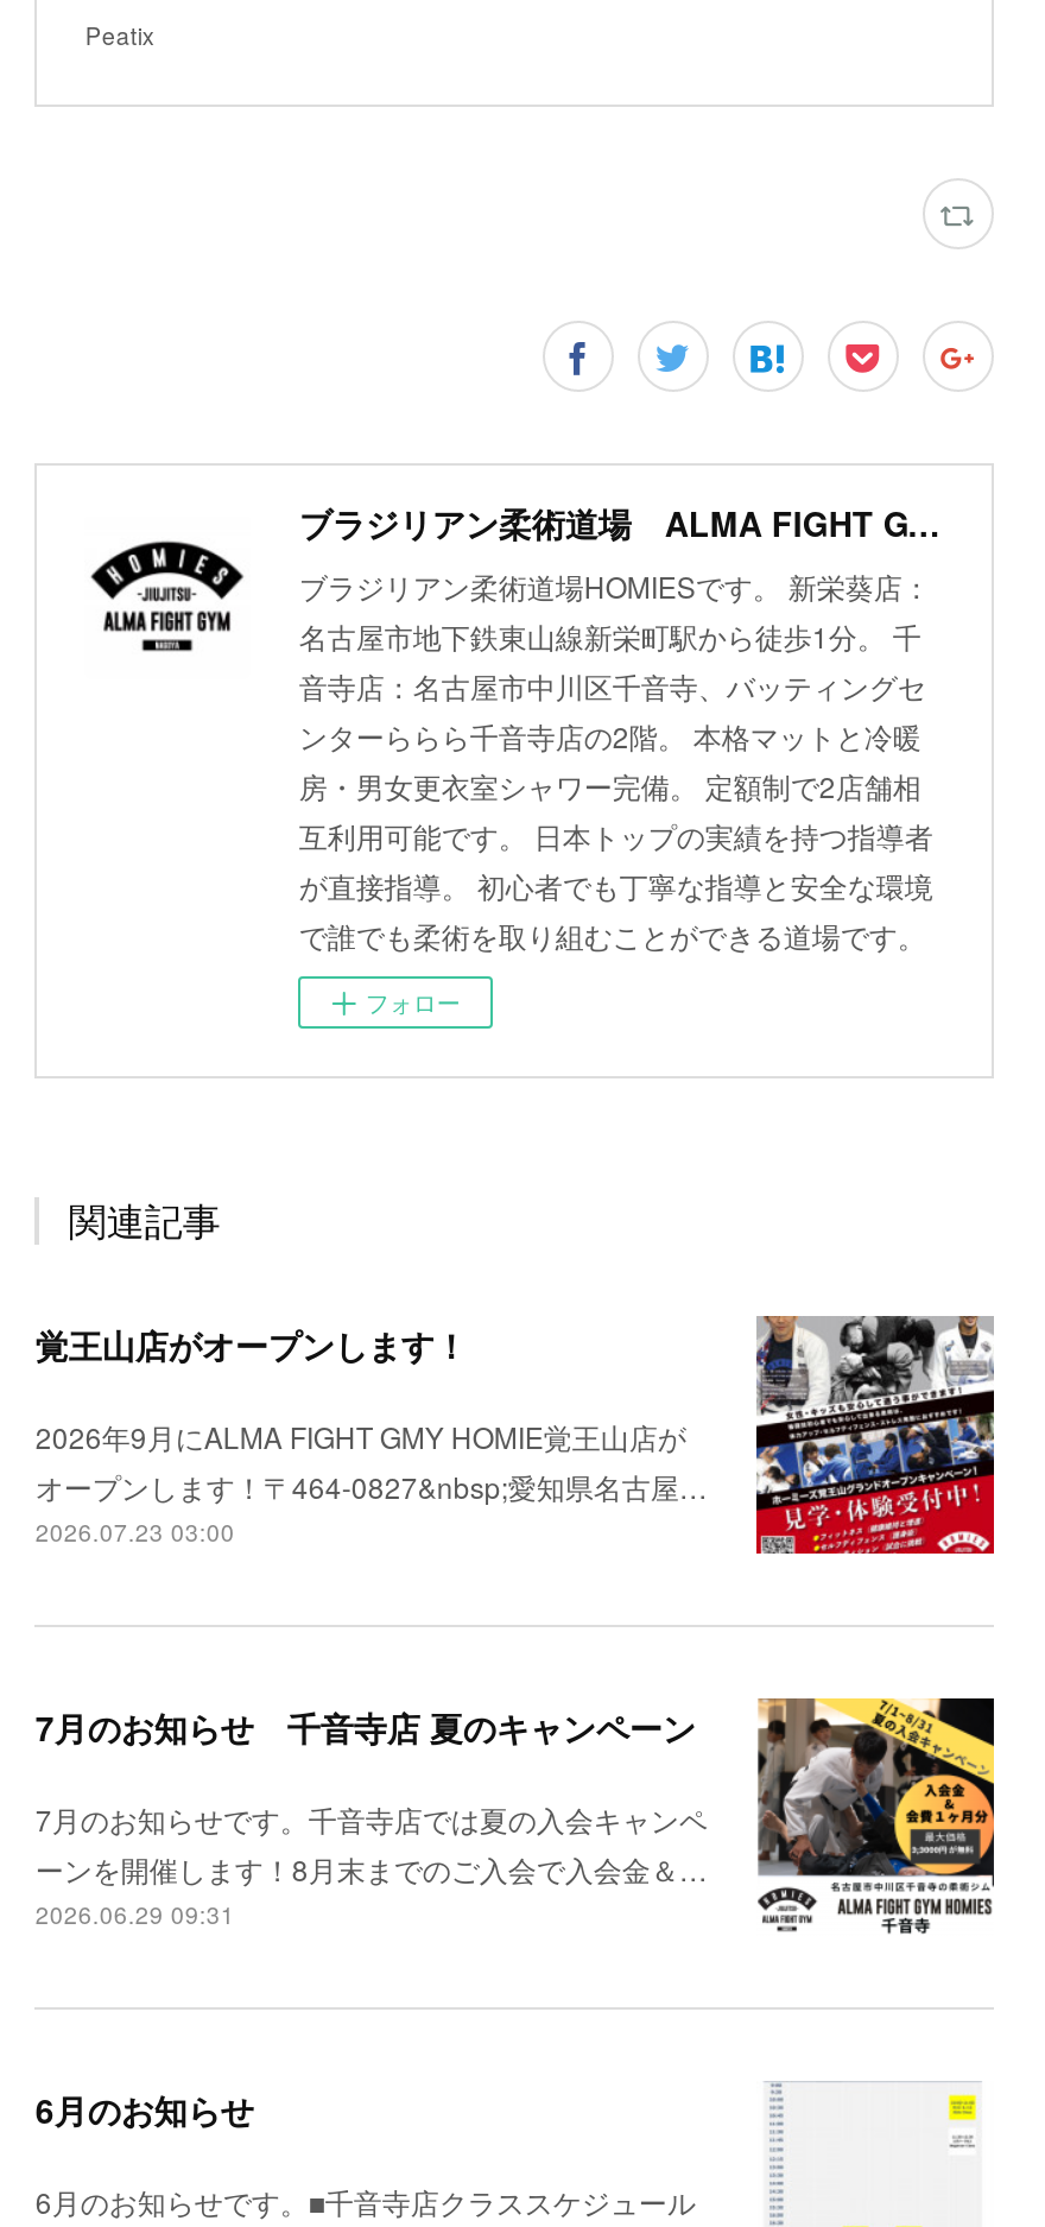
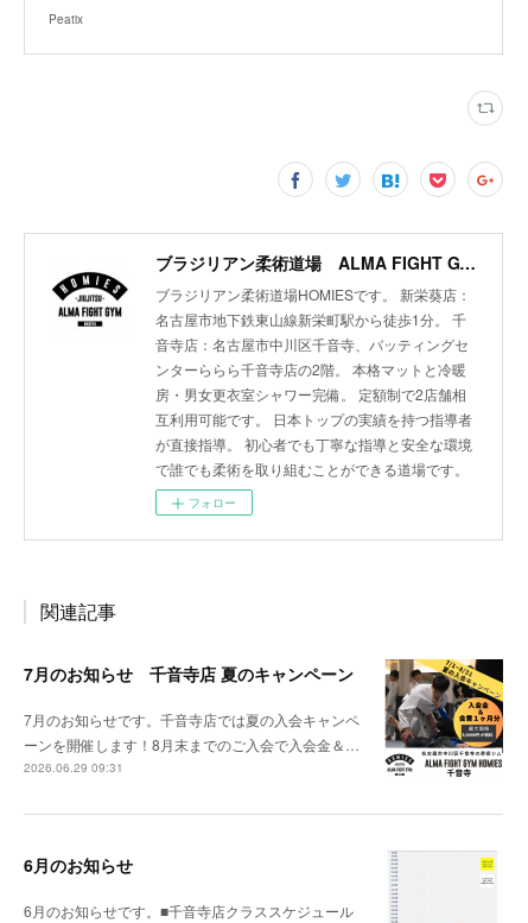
[35,1315,996,1557] [image] | 覚王山店がオープンします！ | 2026年9月にALMA FIGHT GMY HOMIE覚王山店が | オープンします！〒464-0827&nbsp;愛知県名古屋… | 2026.07.23 03:00 -> none

